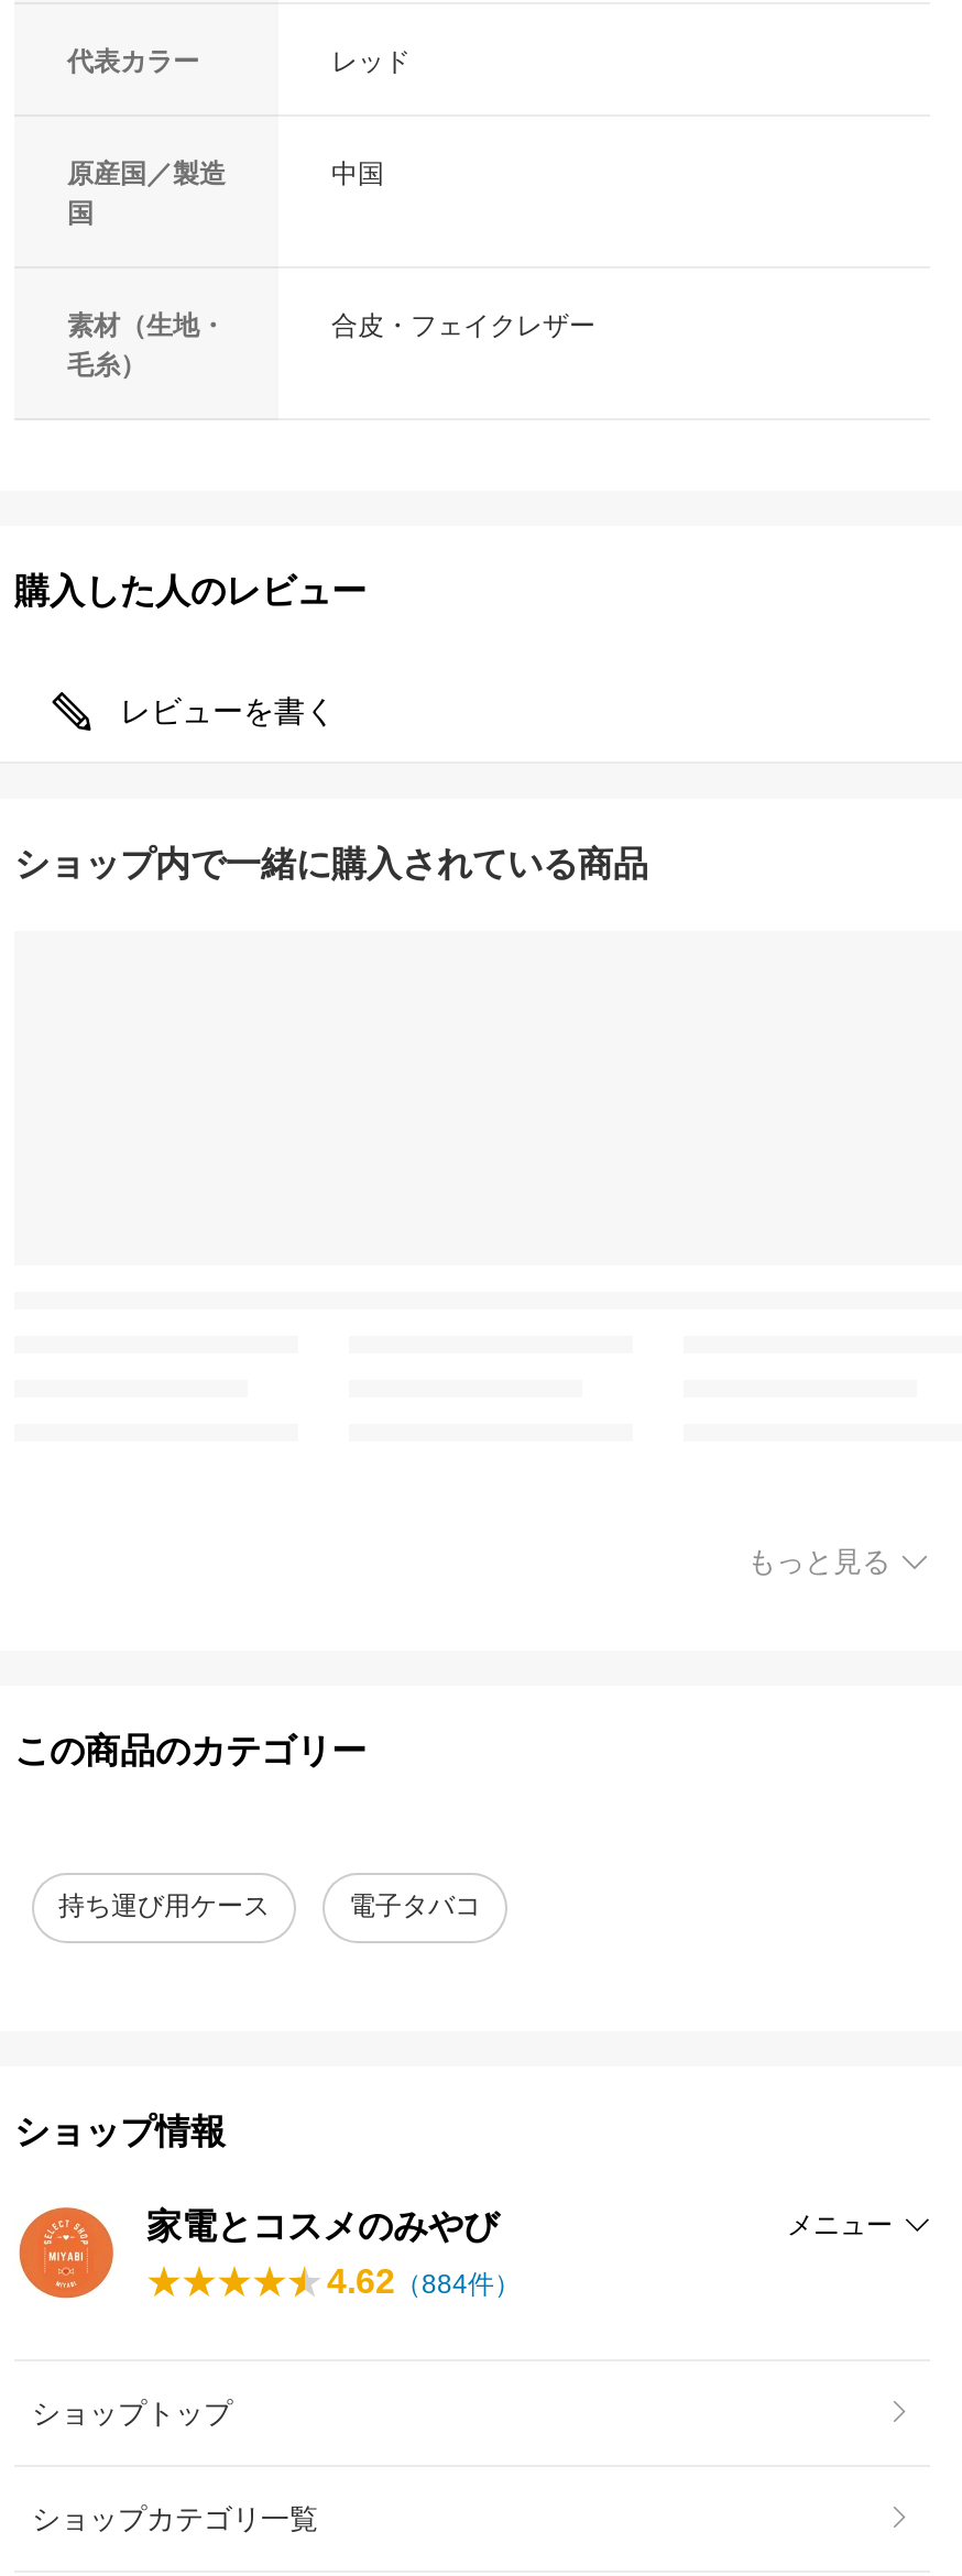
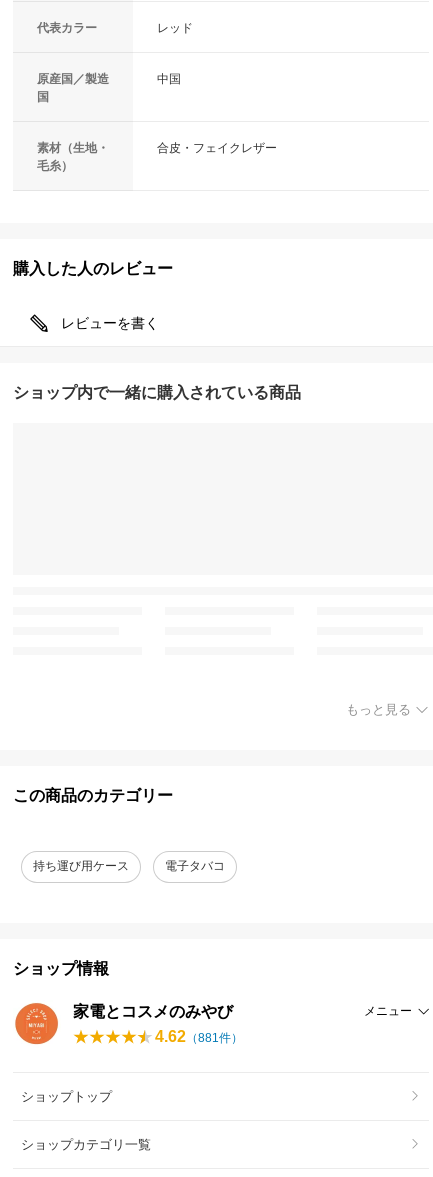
[327,2262,521,2299] 4.62（884件） -> [155,1028,243,1045] 4.62（881件）

